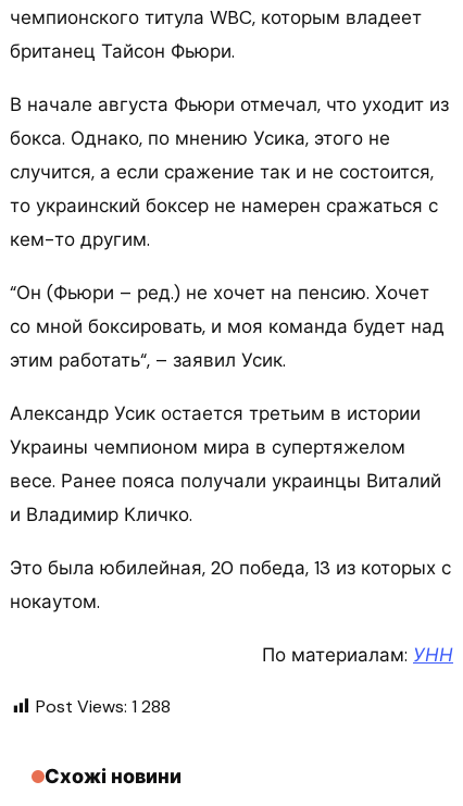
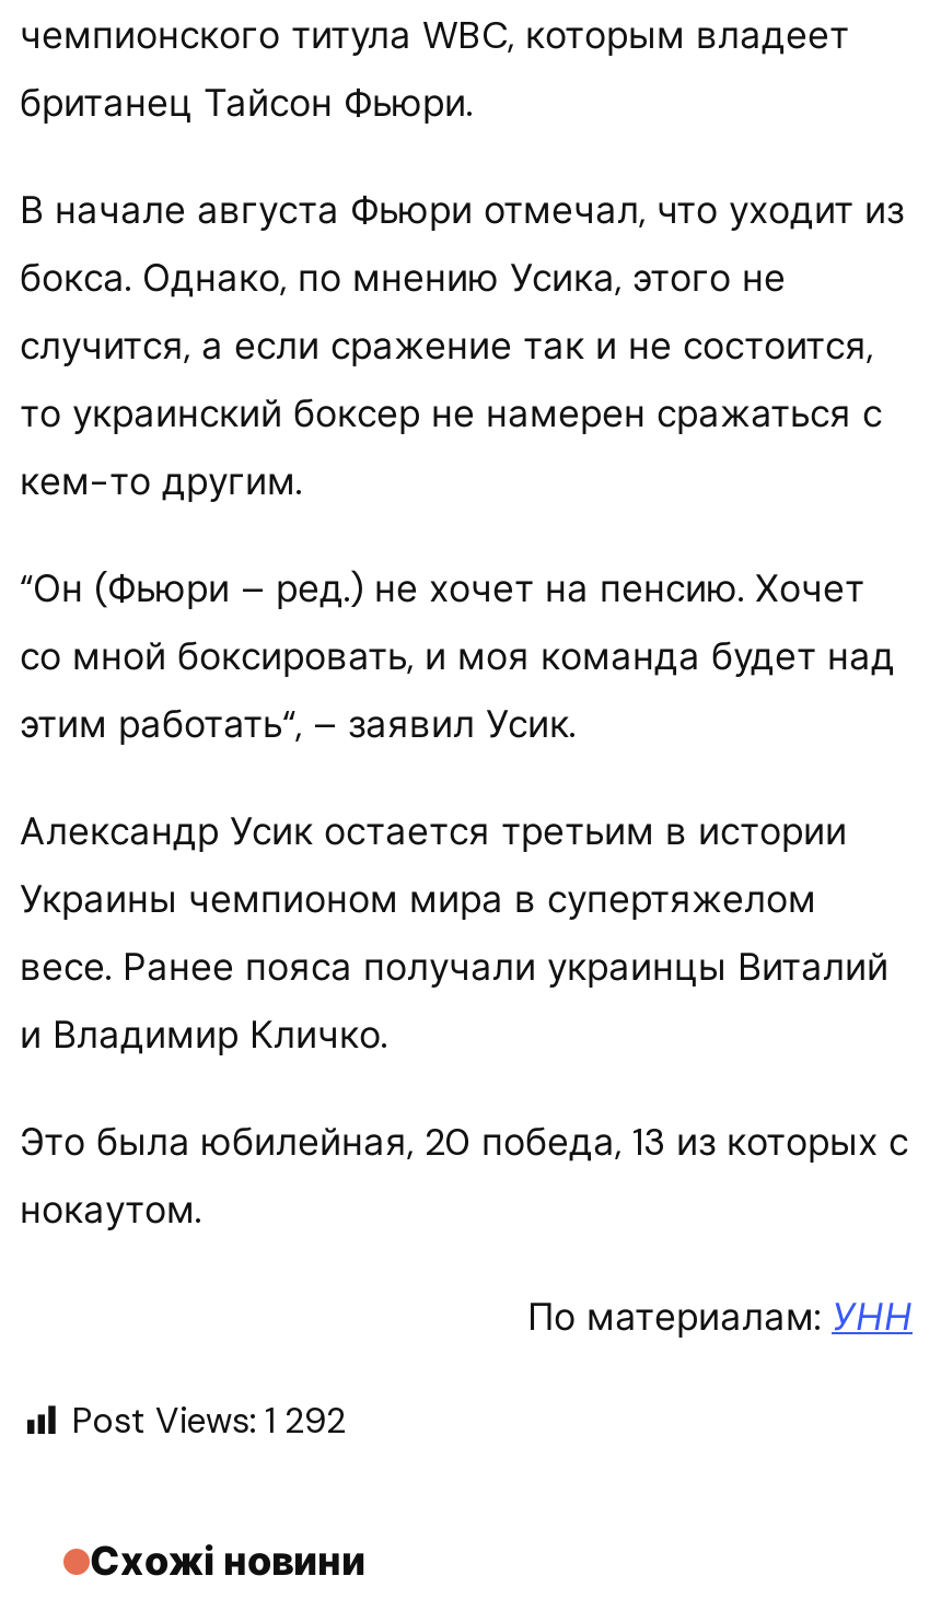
[36,695,171,717] Post Views: 1 288 -> [72,1397,346,1443] Post Views: 1 292

